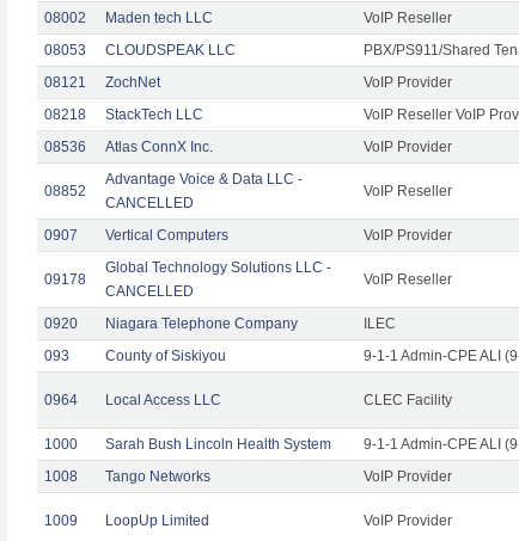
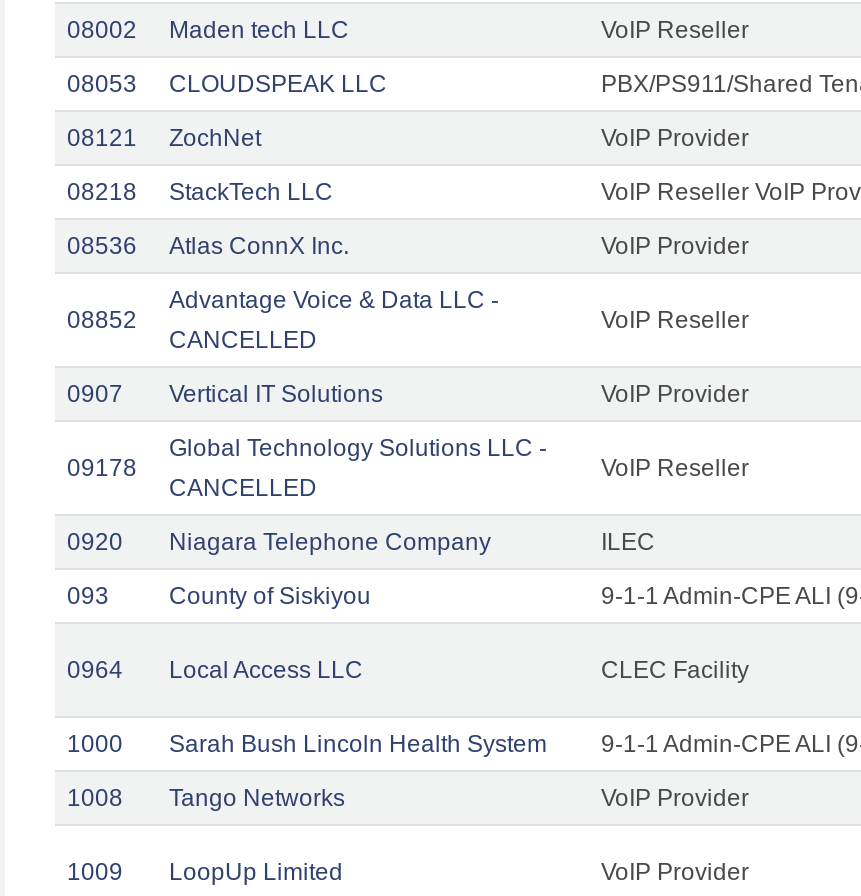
[105,226,228,243] Vertical Computers -> [169,379,383,407] Vertical IT Solutions

